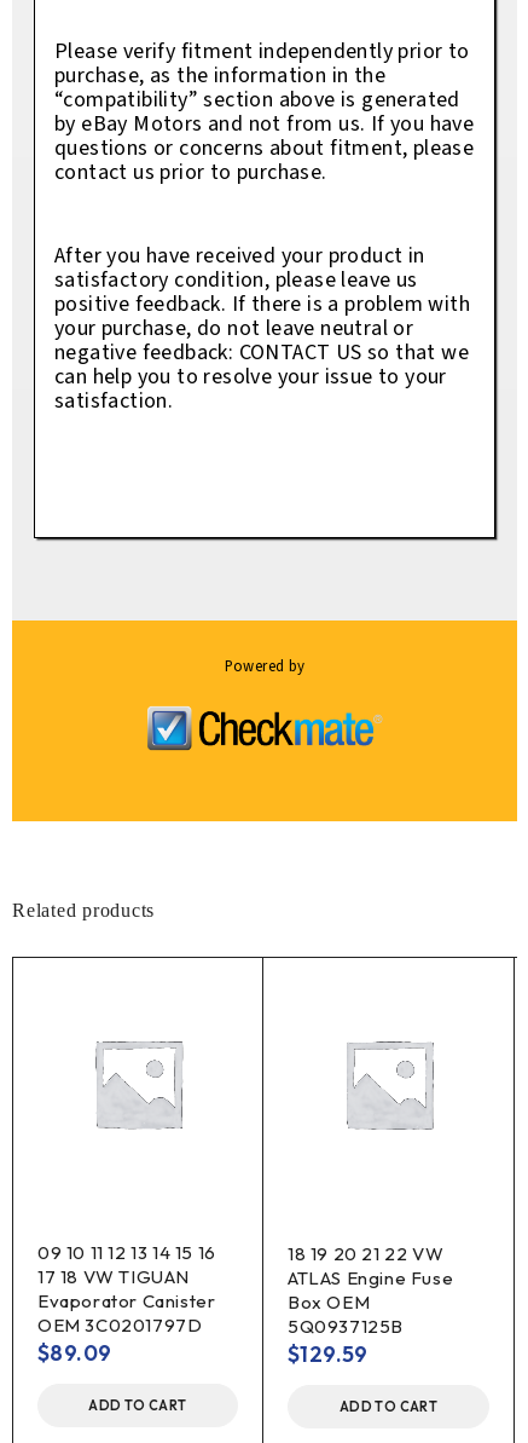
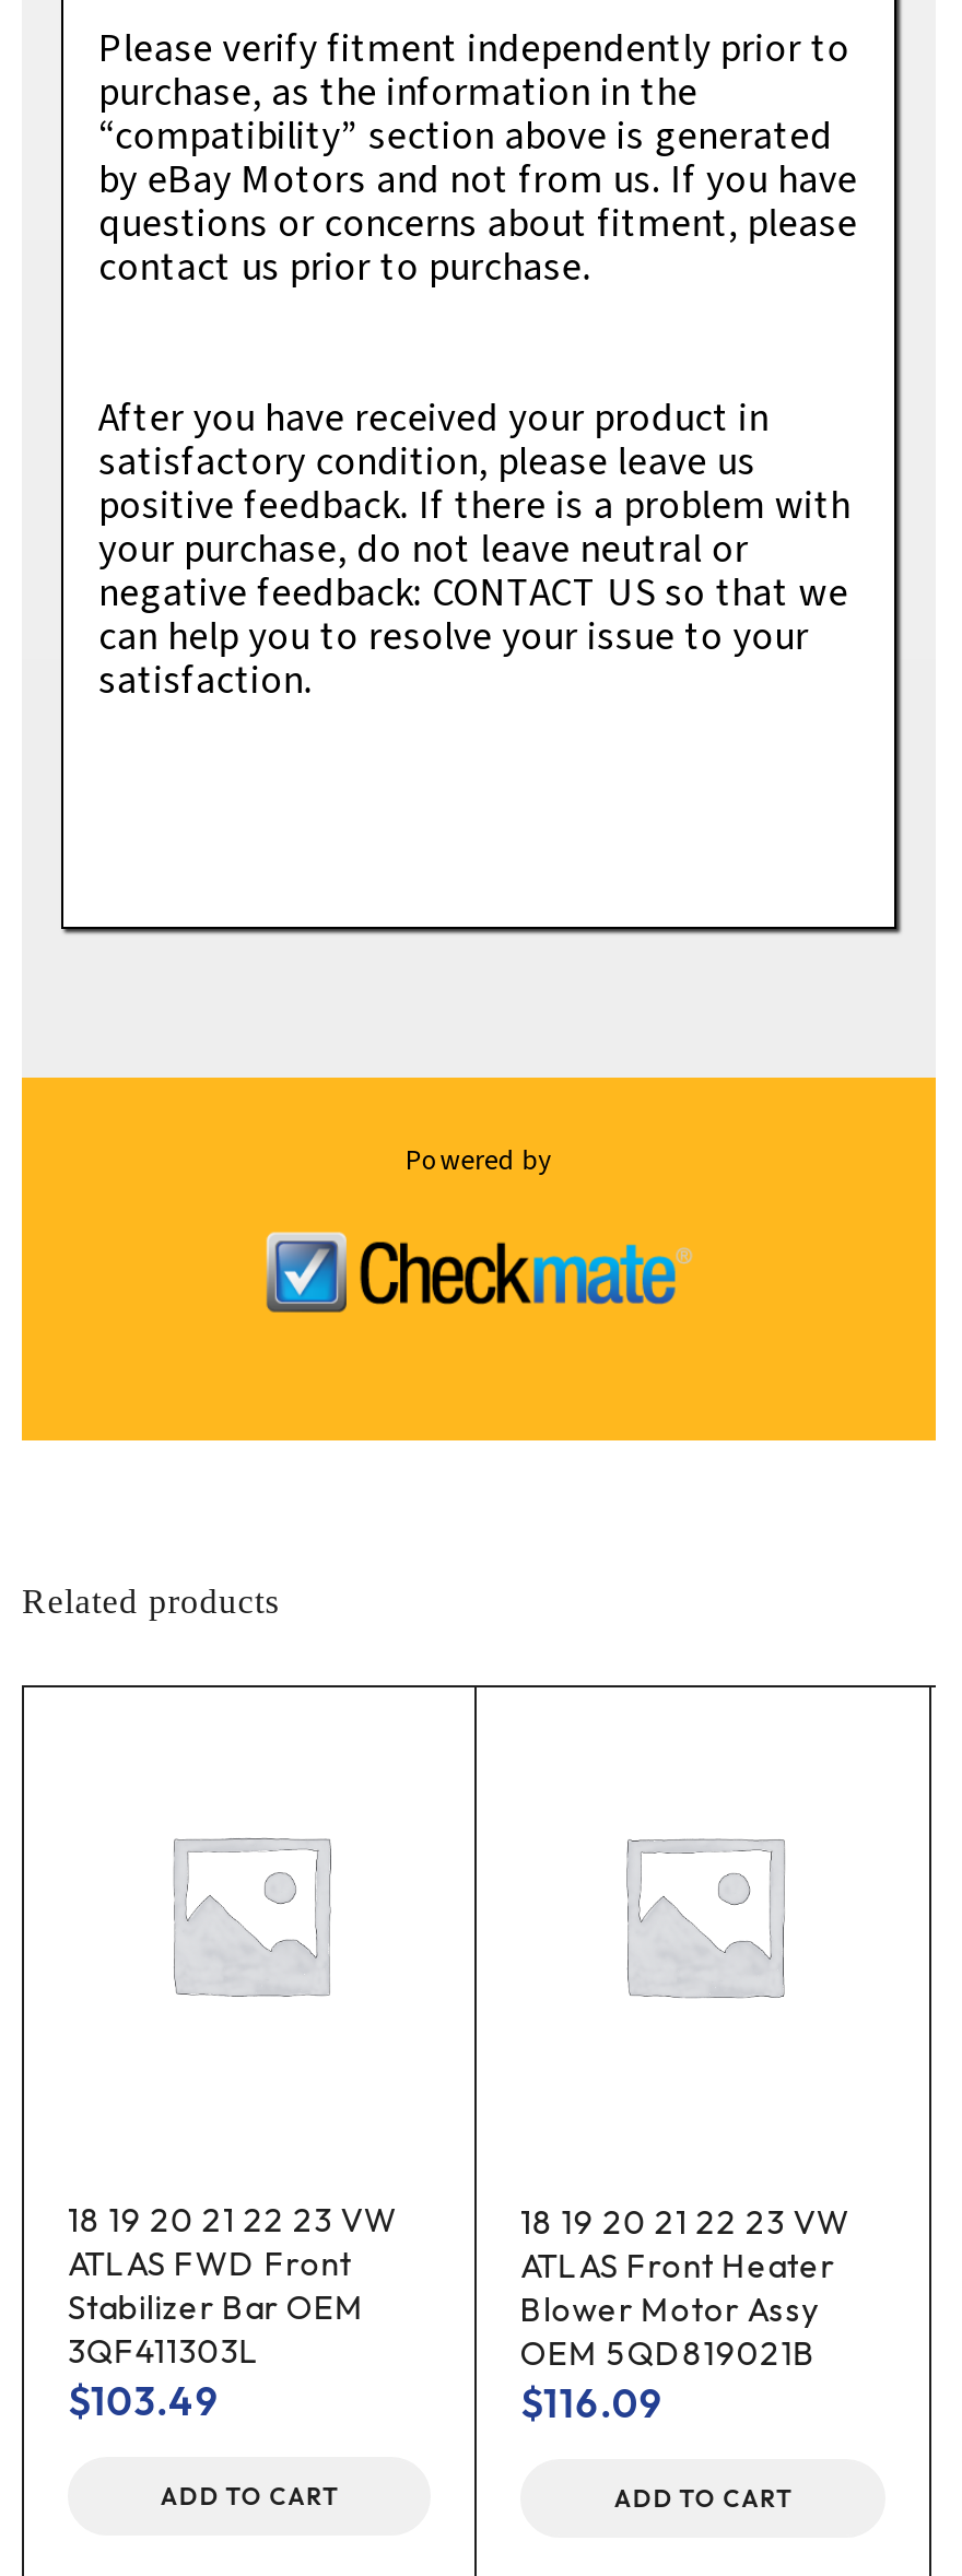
[37,1241,216,1367] 09 10 11 12 13 14 15 16 | 17 18 VW TIGUAN | Evaporator Canister | OEM 3C0201797D | $89.09 -> [68,2199,398,2426] 18 19 20 21 22 23 VW | ATLAS FWD Front | Stabilizer Bar OEM | 3QF411303L | $103.49
[288,1242,453,1368] 18 19 20 21 22 VW | ATLAS Engine Fuse | Box OEM | 5Q0937125B | $129.59 -> [520,2201,850,2428] 18 19 20 21 22 23 VW | ATLAS Front Heater | Blower Motor Assy | OEM 5QD819021B | $116.09

